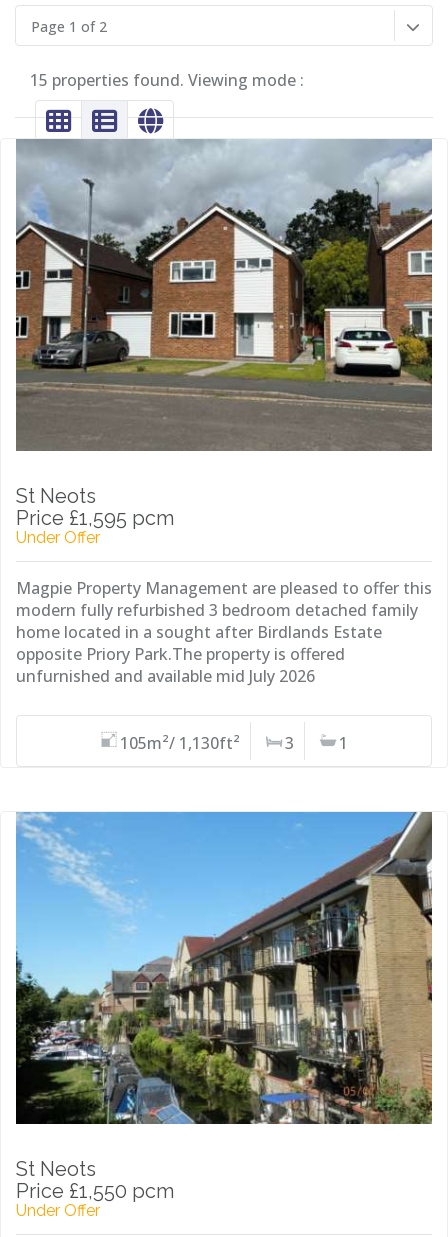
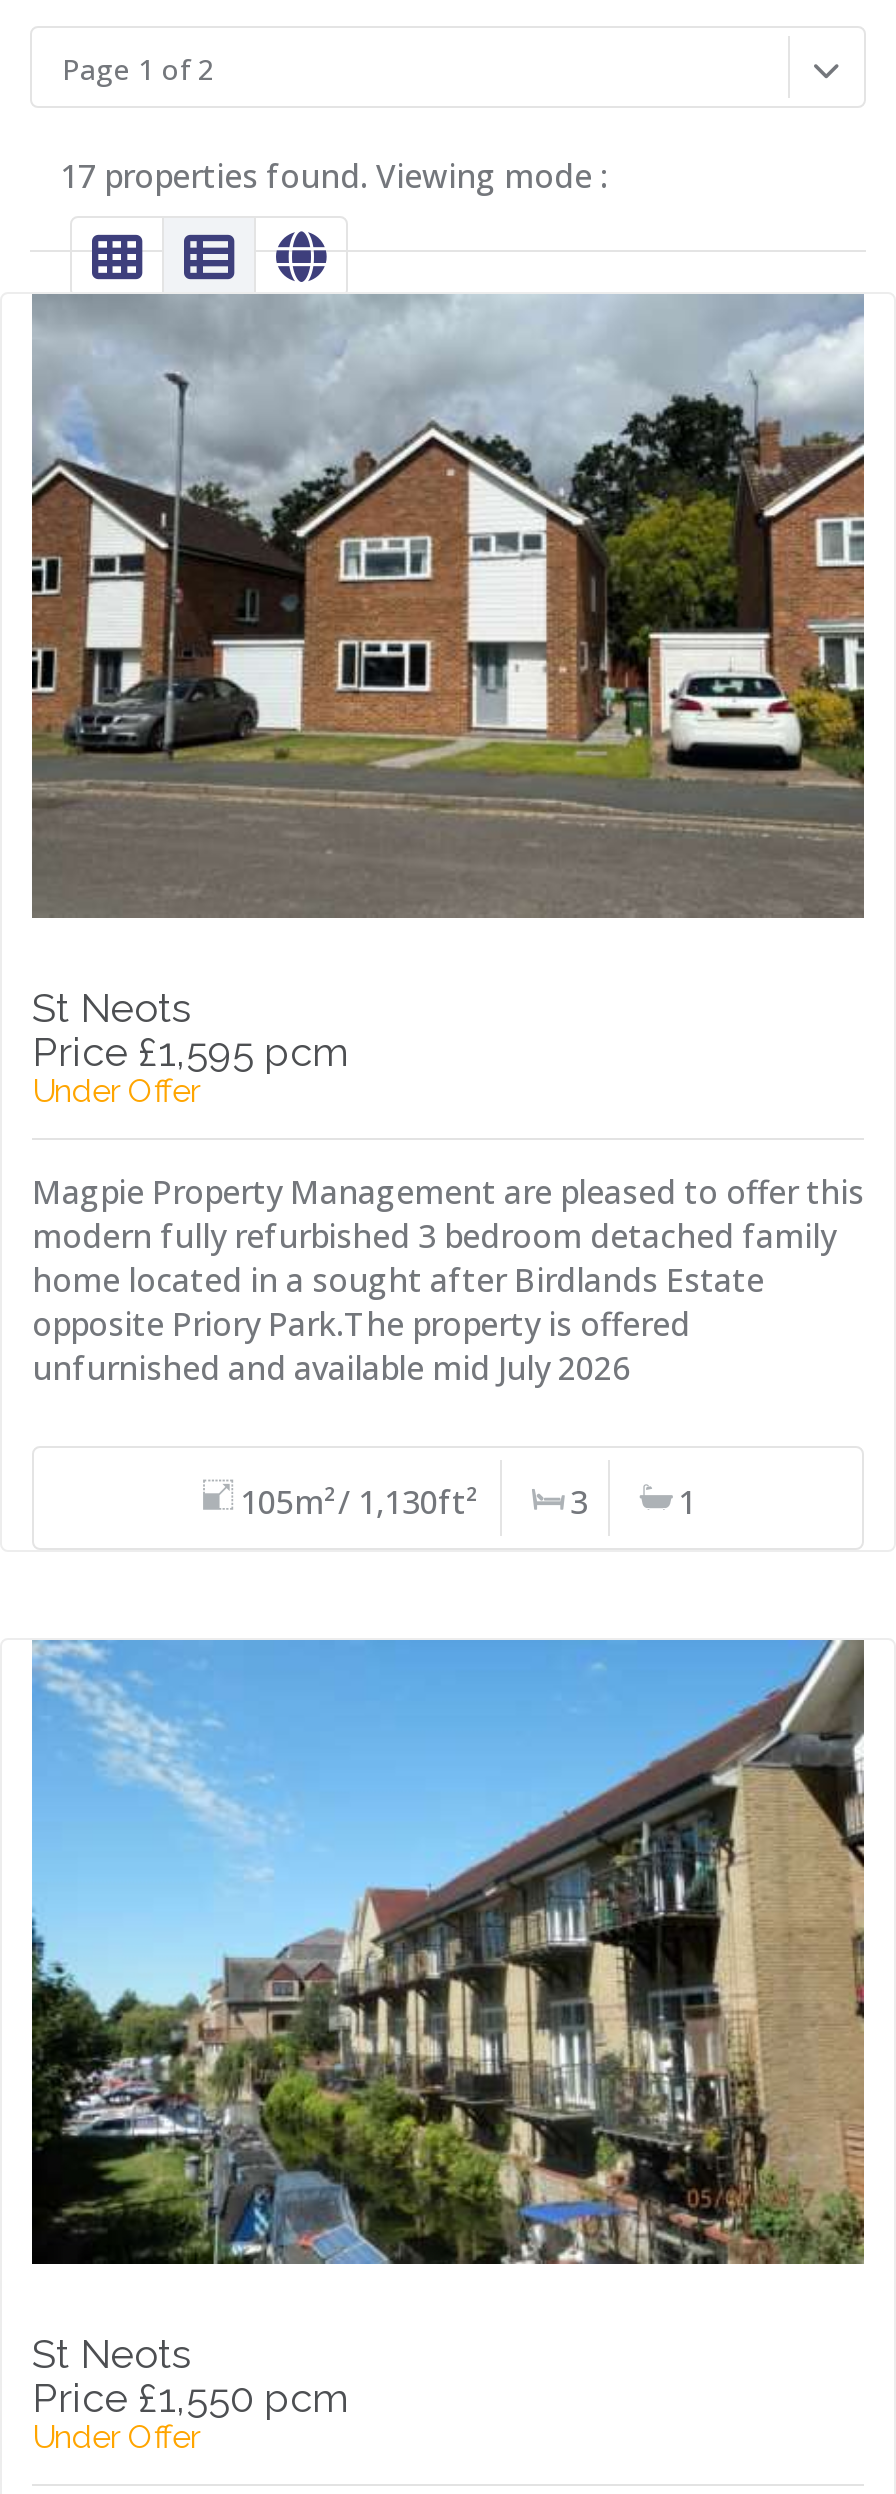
[30,69,304,91] 15 properties found. Viewing mode : -> [60,154,608,198] 17 properties found. Viewing mode :

